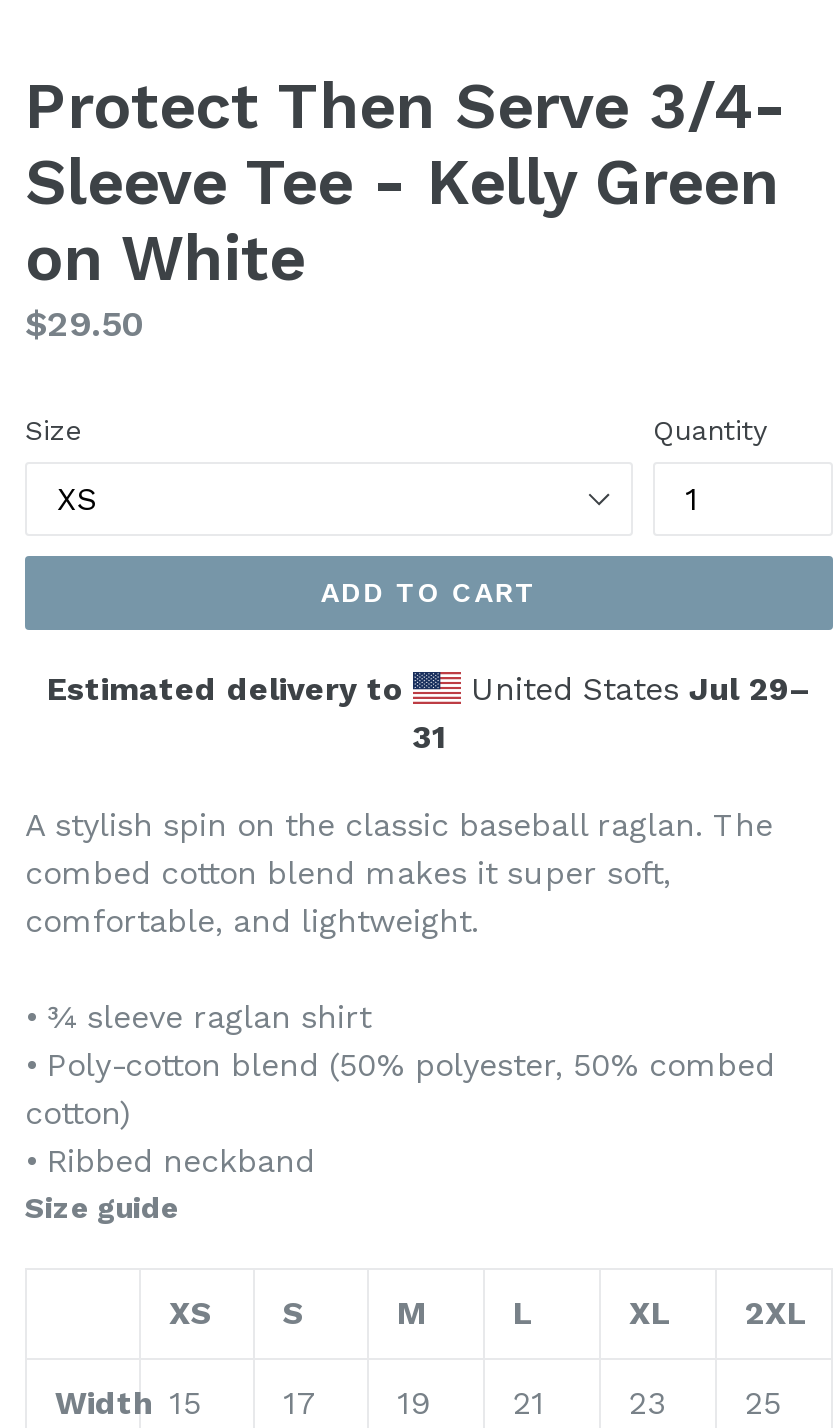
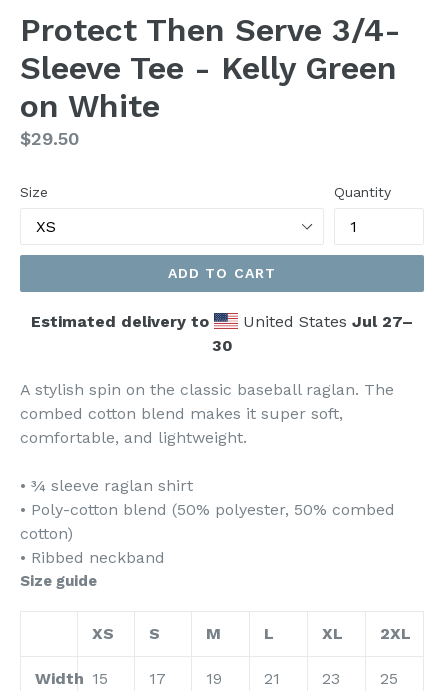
[461,670,811,708] United States Jul 29– -> [238,312,413,331] United States Jul 27–
[412,718,446,756] 31 -> [211,336,232,355] 30

